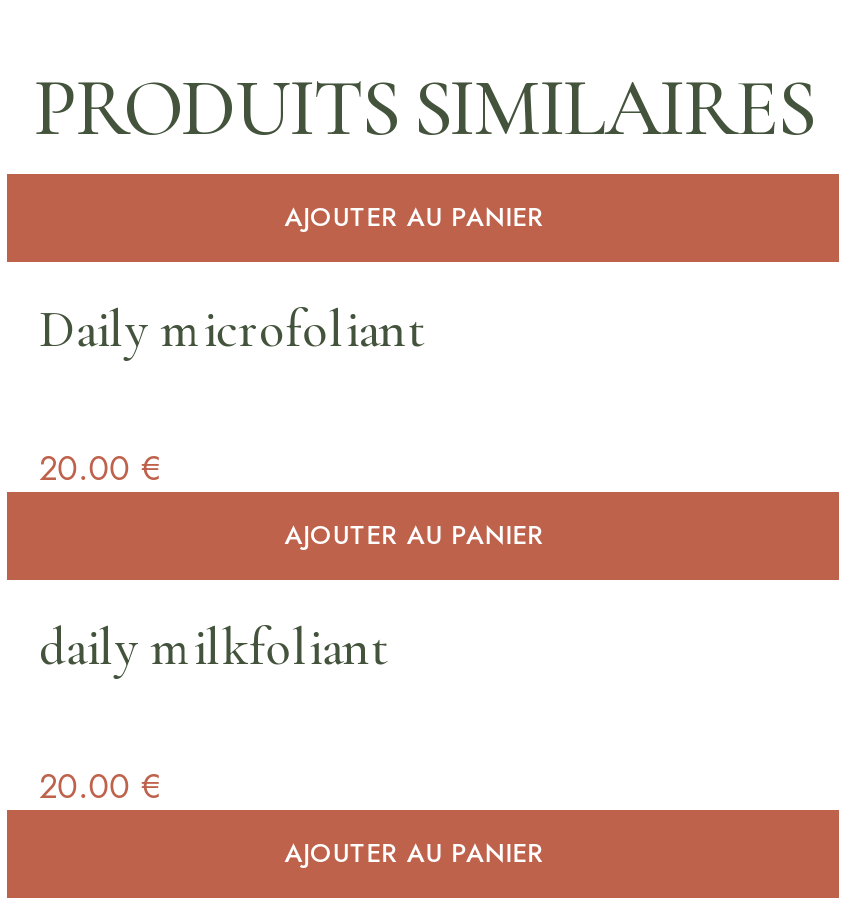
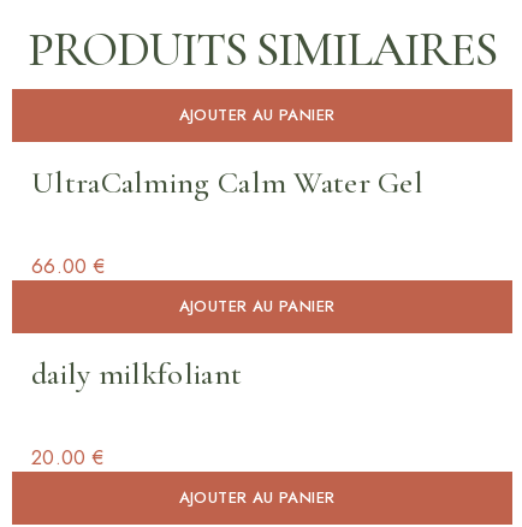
[39,297,426,359] Daily microfoliant -> [31,163,423,201] UltraCalming Calm Water Gel
[39,443,159,491] 20.00 € -> [31,251,105,280] 66.00 €

